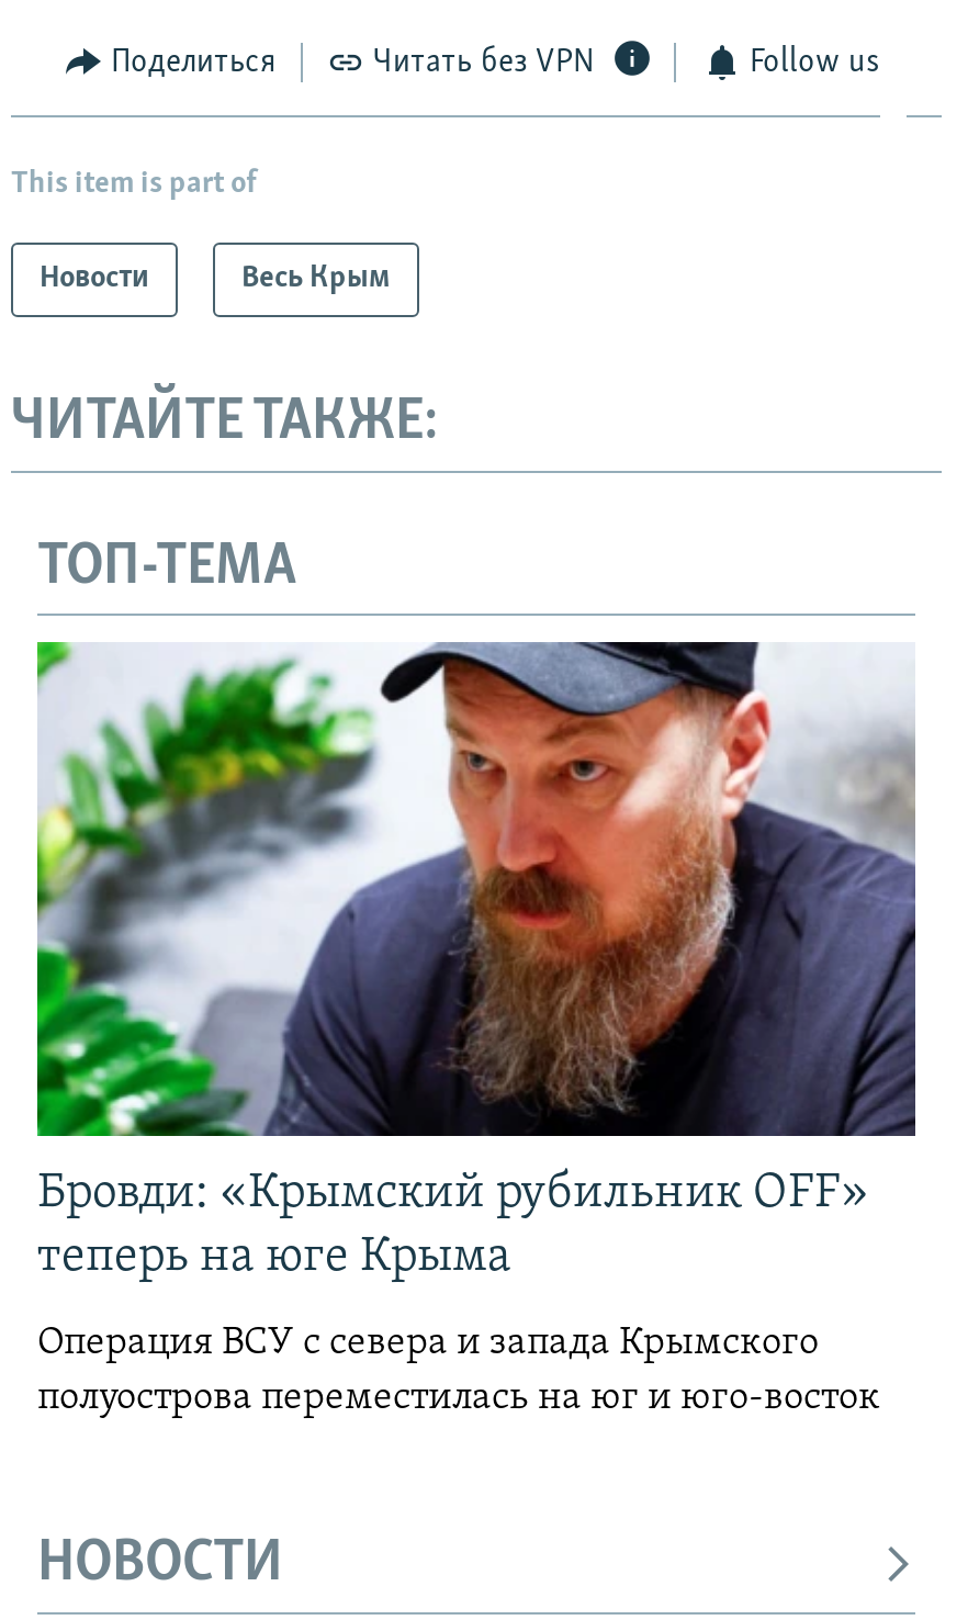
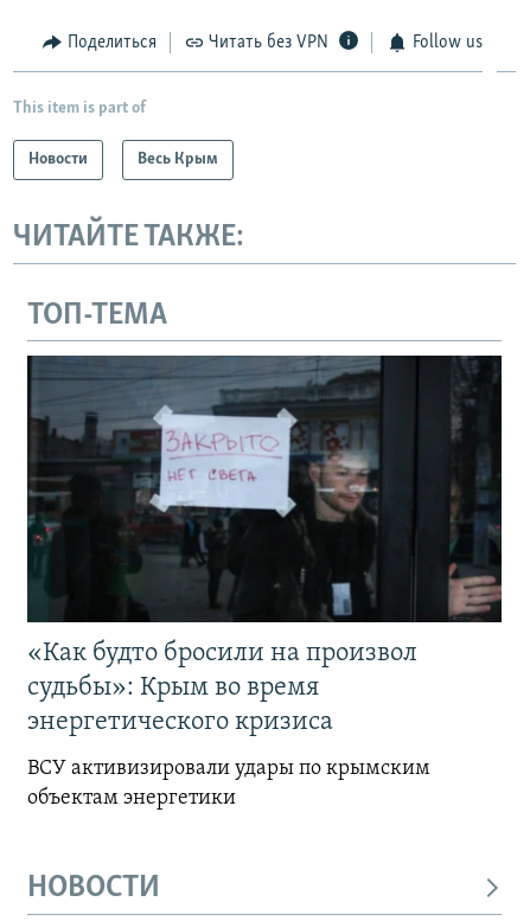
[35,640,918,1283] [image] | Бровди: «Крымский рубильник OFF» | теперь на юге Крыма -> [26,354,503,736] [image] | «Как будто бросили на произвол | судьбы»: Крым во время | энергетического кризиса
[37,1323,880,1419] Операция ВСУ с севера и запада Крымского | полуострова переместилась на юг и юго-восток -> [27,758,430,810] ВСУ активизировали удары по крымским | объектам энергетики

